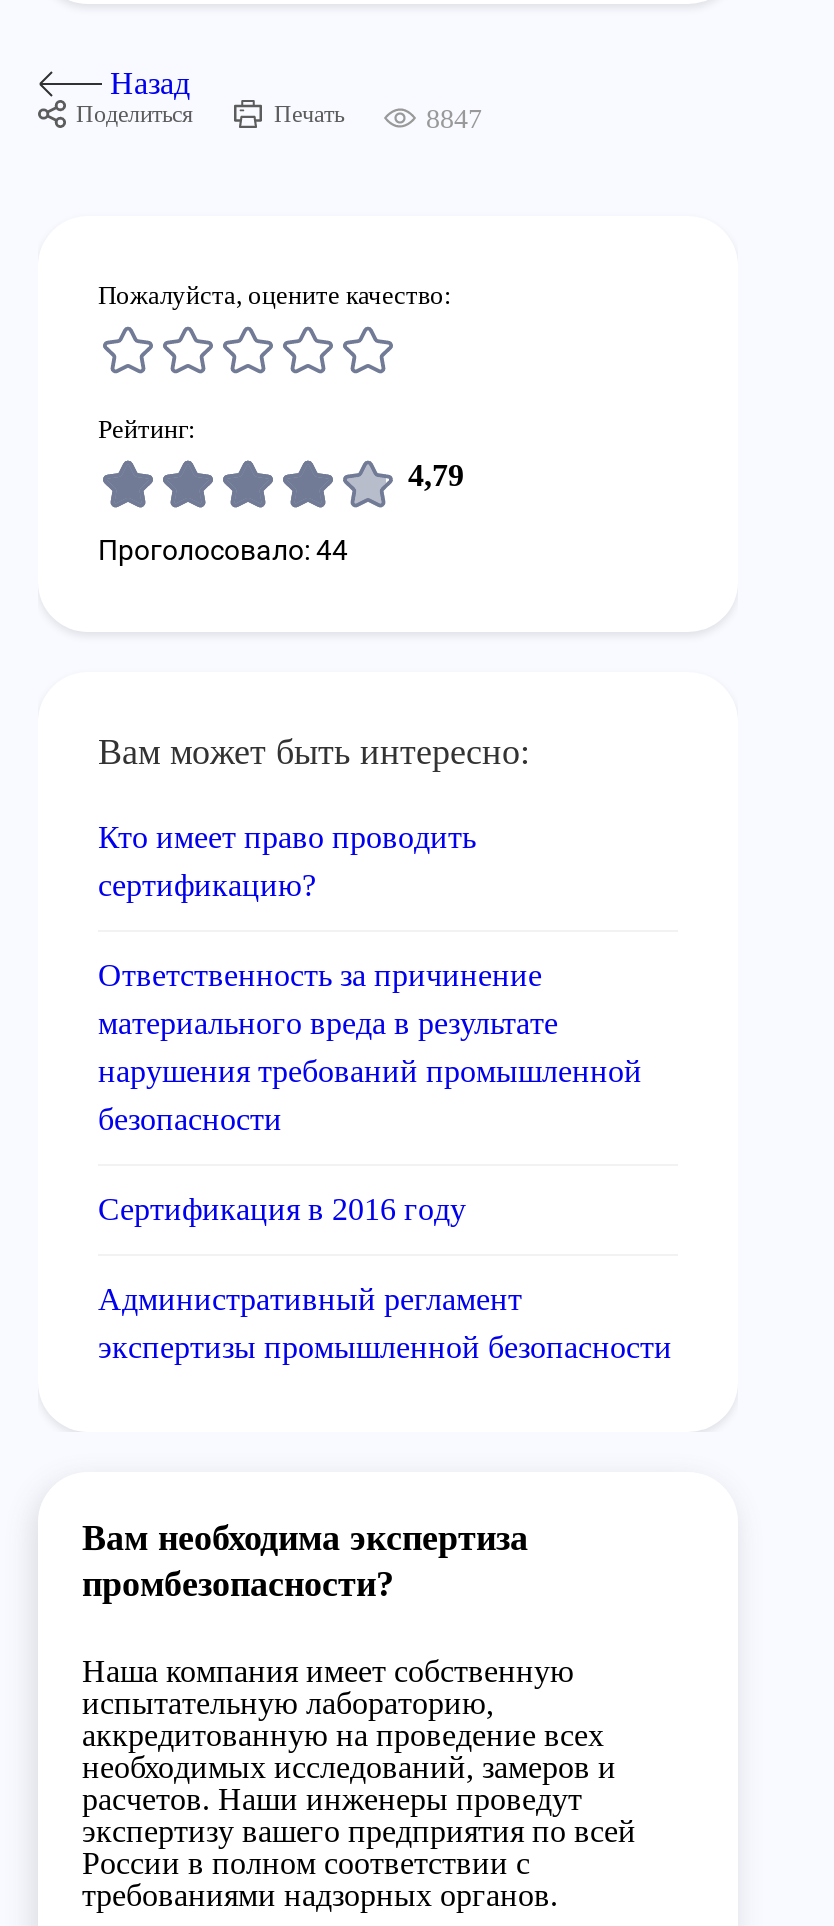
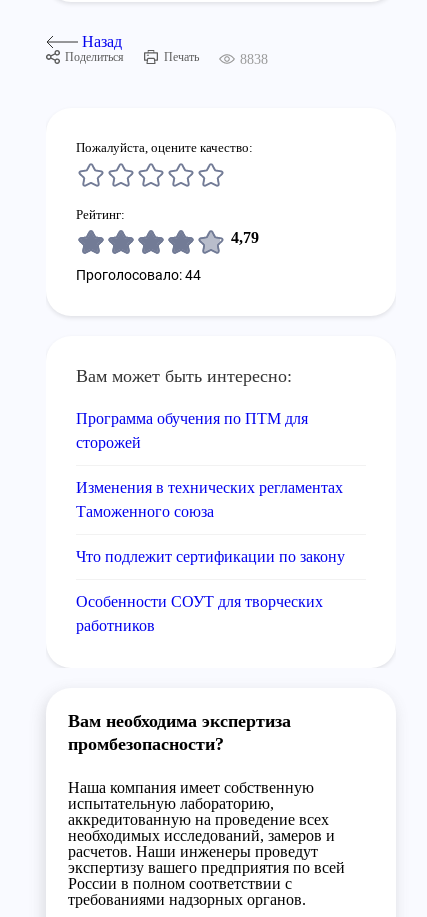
[426,103,482,133] 8847 -> [240,51,268,66] 8838
[98,820,476,902] Кто имеет право проводить | сертификацию? -> [76,410,308,451] Программа обучения по ПТМ для | сторожей
[98,958,642,1136] Ответственность за причинение | материального вреда в результате | нарушения требований промышленной | безопасности -> [76,479,343,520] Изменения в технических регламентах | Таможенного союза
[98,1192,466,1226] Сертификация в 2016 году -> [76,548,345,565] Что подлежит сертификации по закону
[98,1282,672,1364] Административный регламент | экспертизы промышленной безопасности -> [76,593,323,634] Особенности СОУТ для творческих | работников

